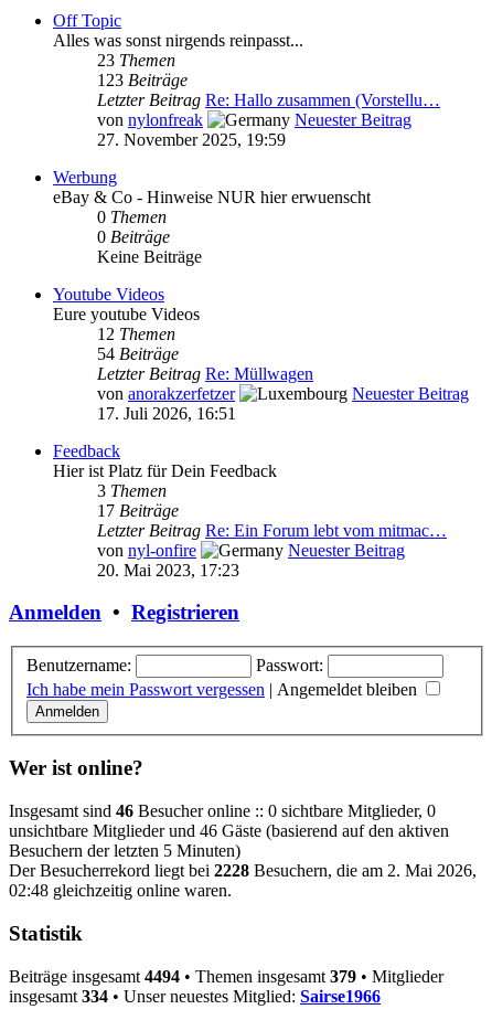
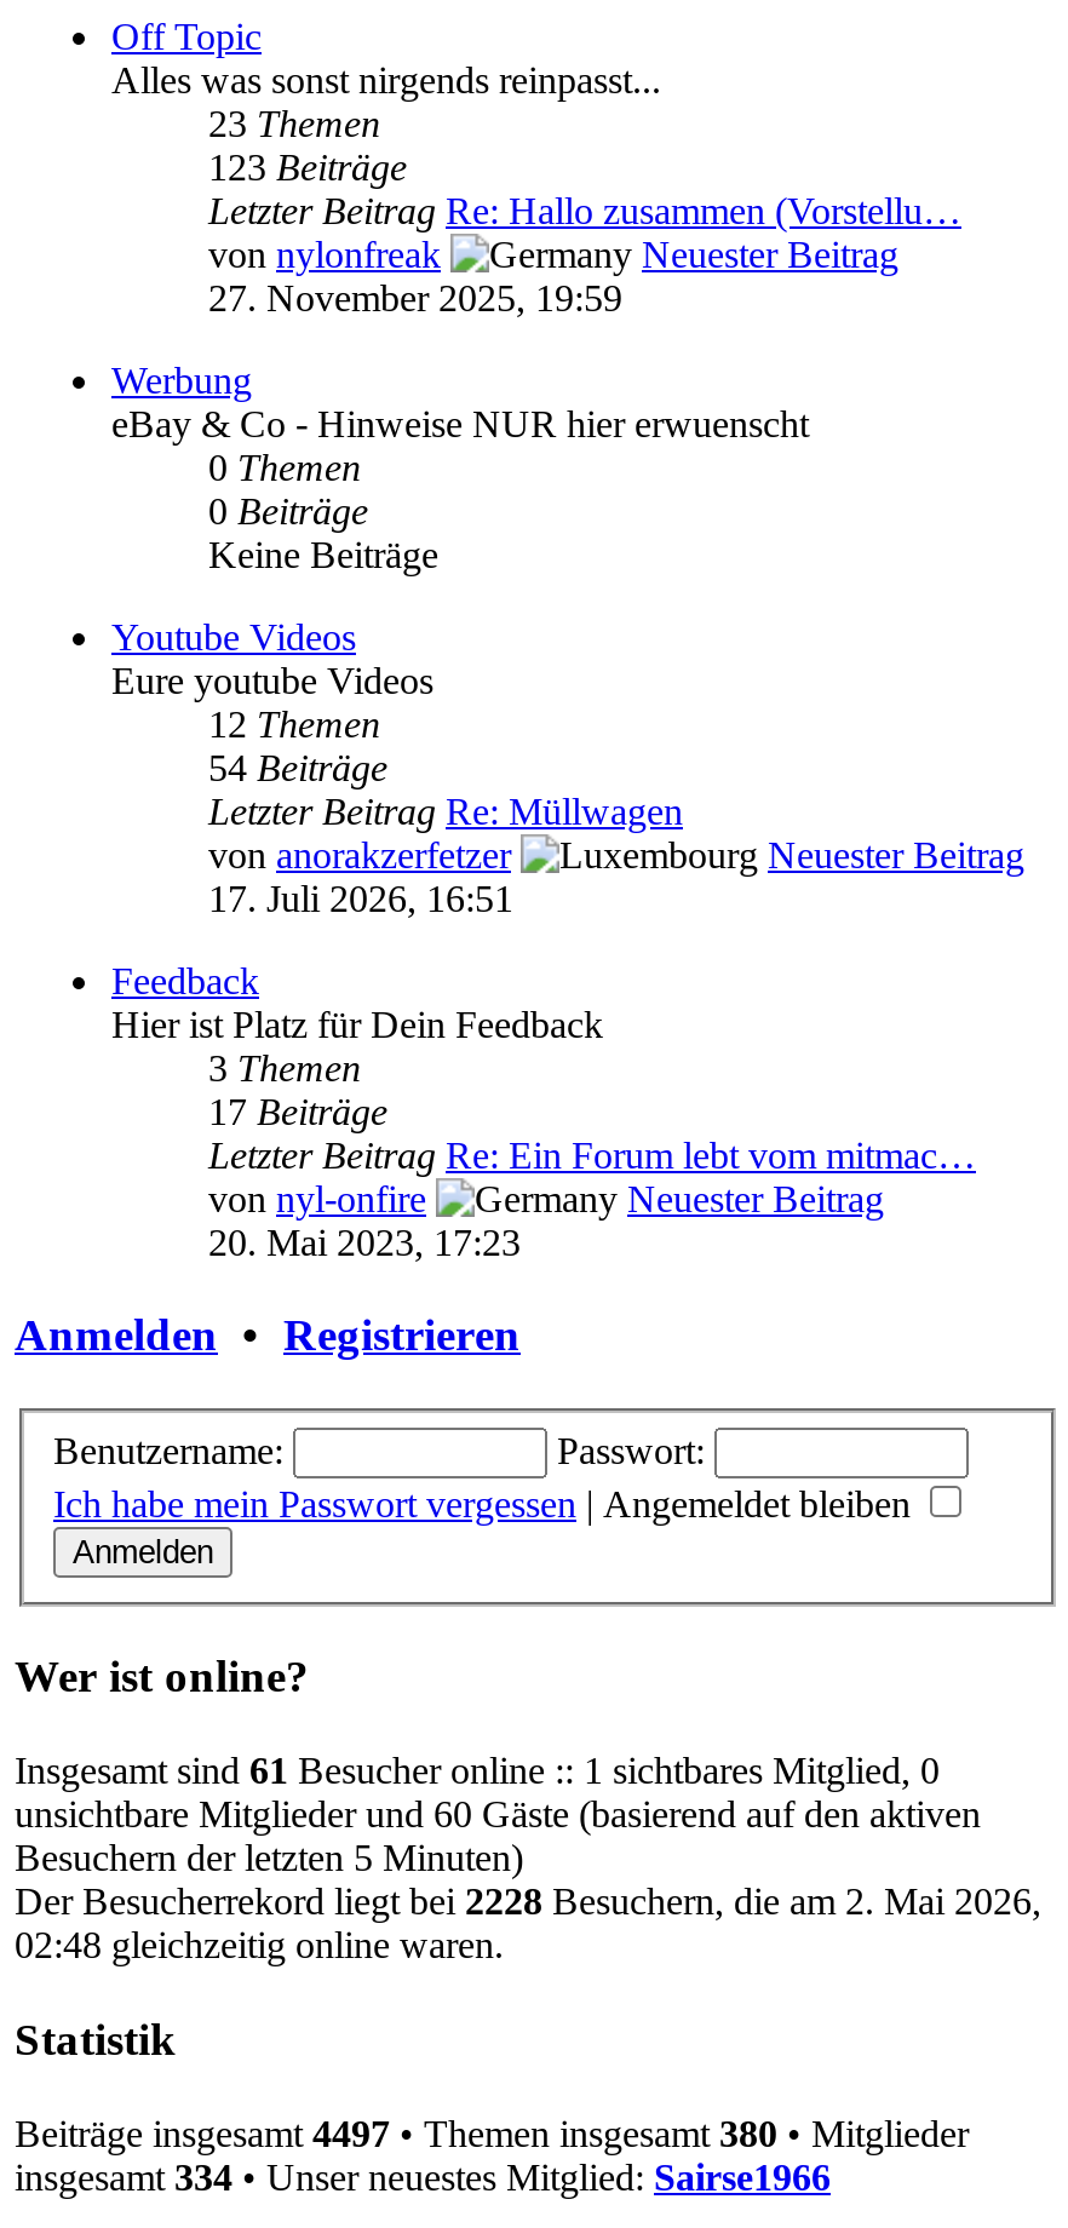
[9,802,436,820] Insgesamt sind 46 Besucher online :: 0 sichtbare Mitglieder, 0 -> [15,1750,940,1791] Insgesamt sind 61 Besucher online :: 1 sichtbares Mitglied, 0
[9,821,449,840] unsichtbare Mitglieder und 46 Gäste (basierend auf den aktiven -> [15,1794,981,1835] unsichtbare Mitglieder und 60 Gäste (basierend auf den aktiven
[9,966,443,985] Beiträge insgesamt 4494 • Themen insgesamt 379 • Mitglieder -> [15,2112,969,2153] Beiträge insgesamt 4497 • Themen insgesamt 380 • Mitglieder

